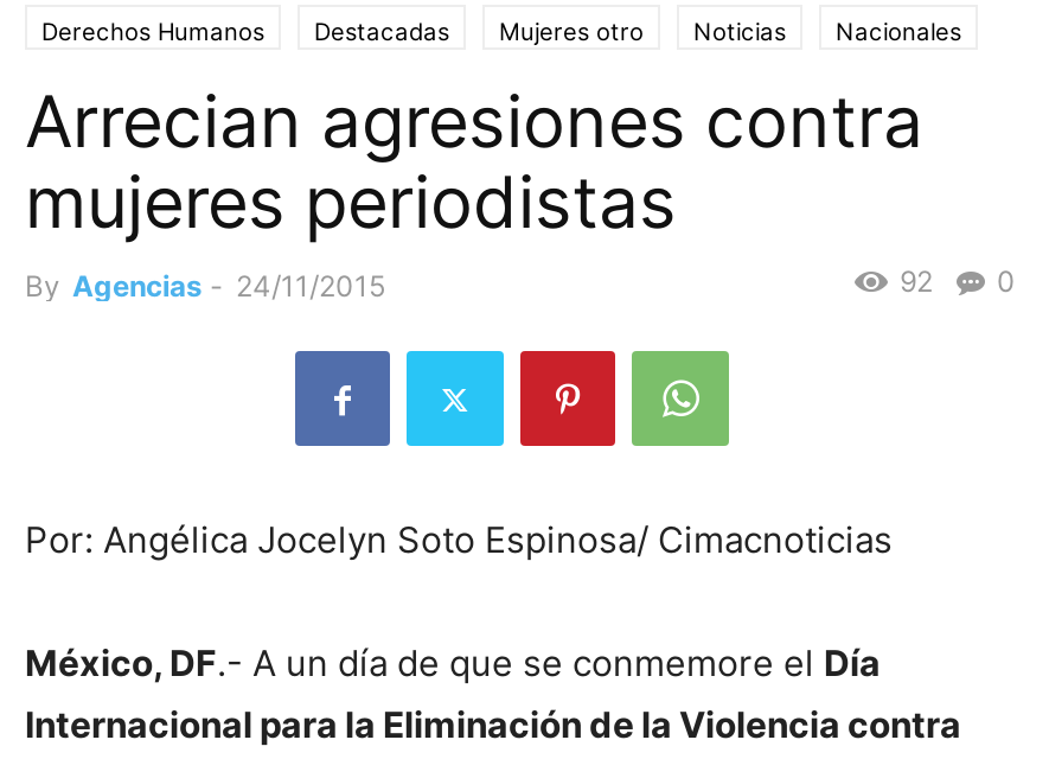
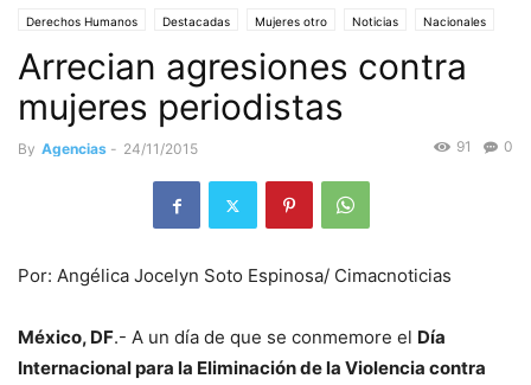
[900,263,1016,299] 92 0 -> [456,137,513,155] 91 0

